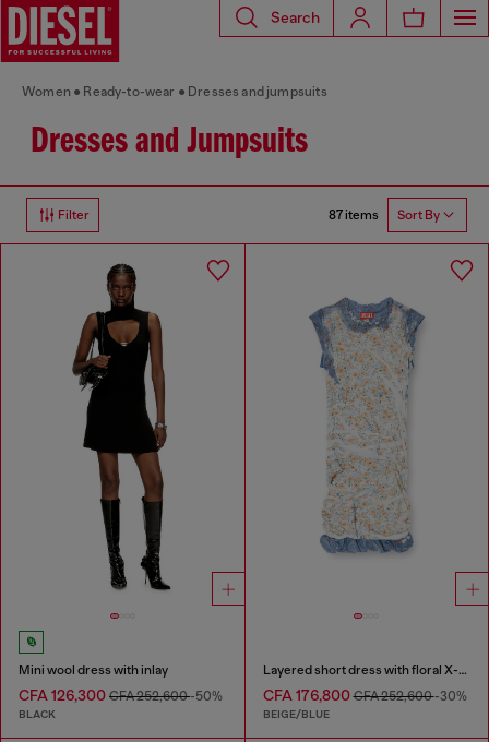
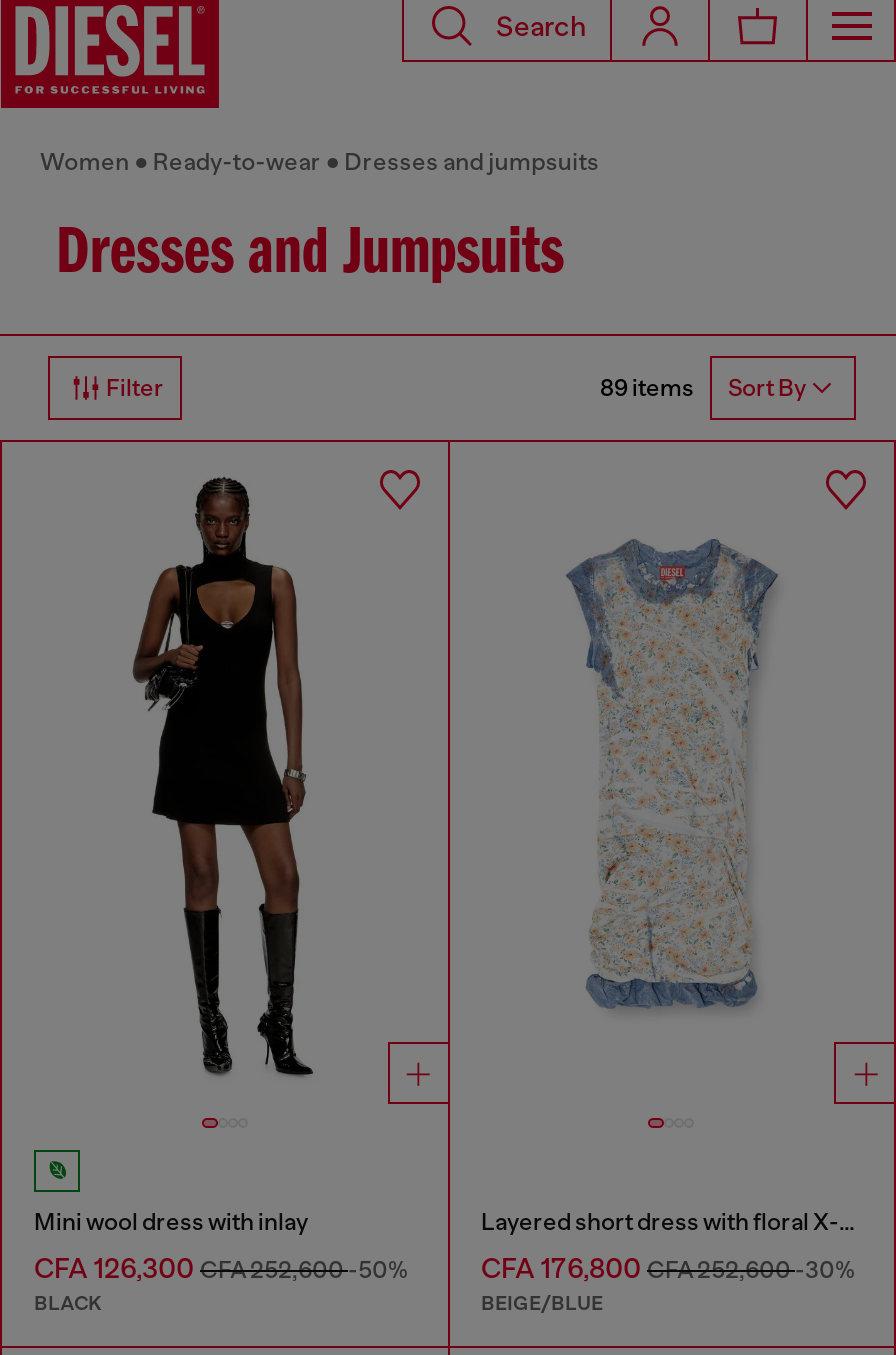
[329,207,440,223] 87 items Sort By -> [600,373,806,402] 89 items Sort By

